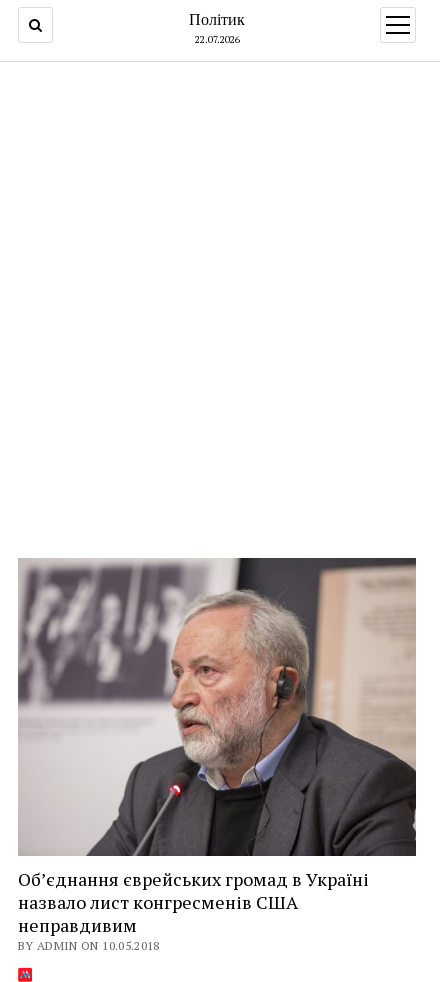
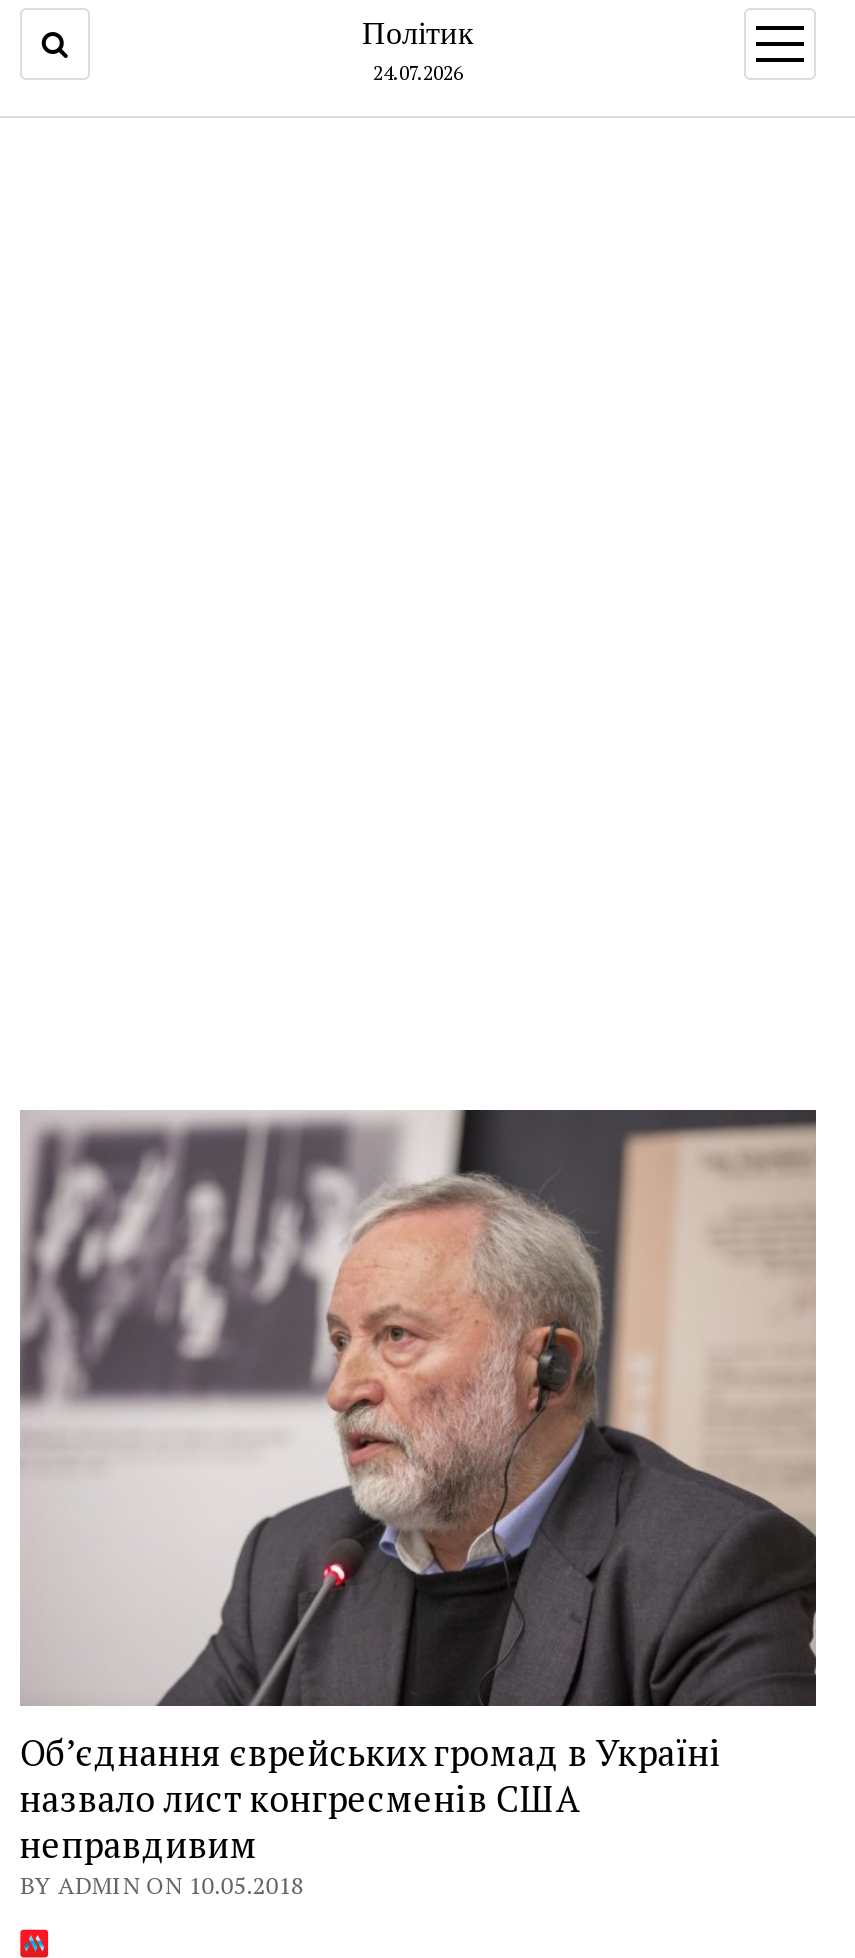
[194,33,239,46] 22.07.2026 -> [373,60,463,86] 24.07.2026

